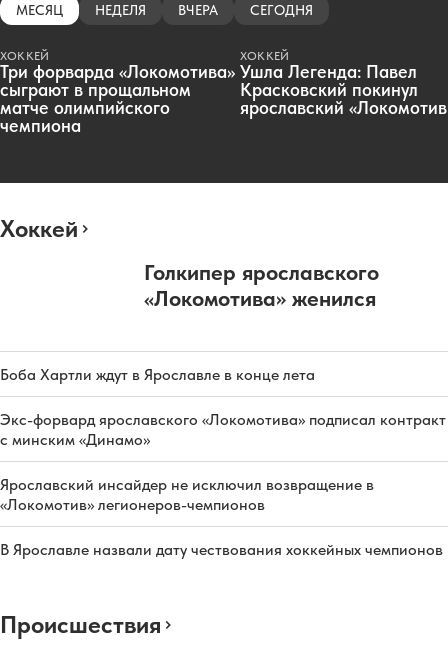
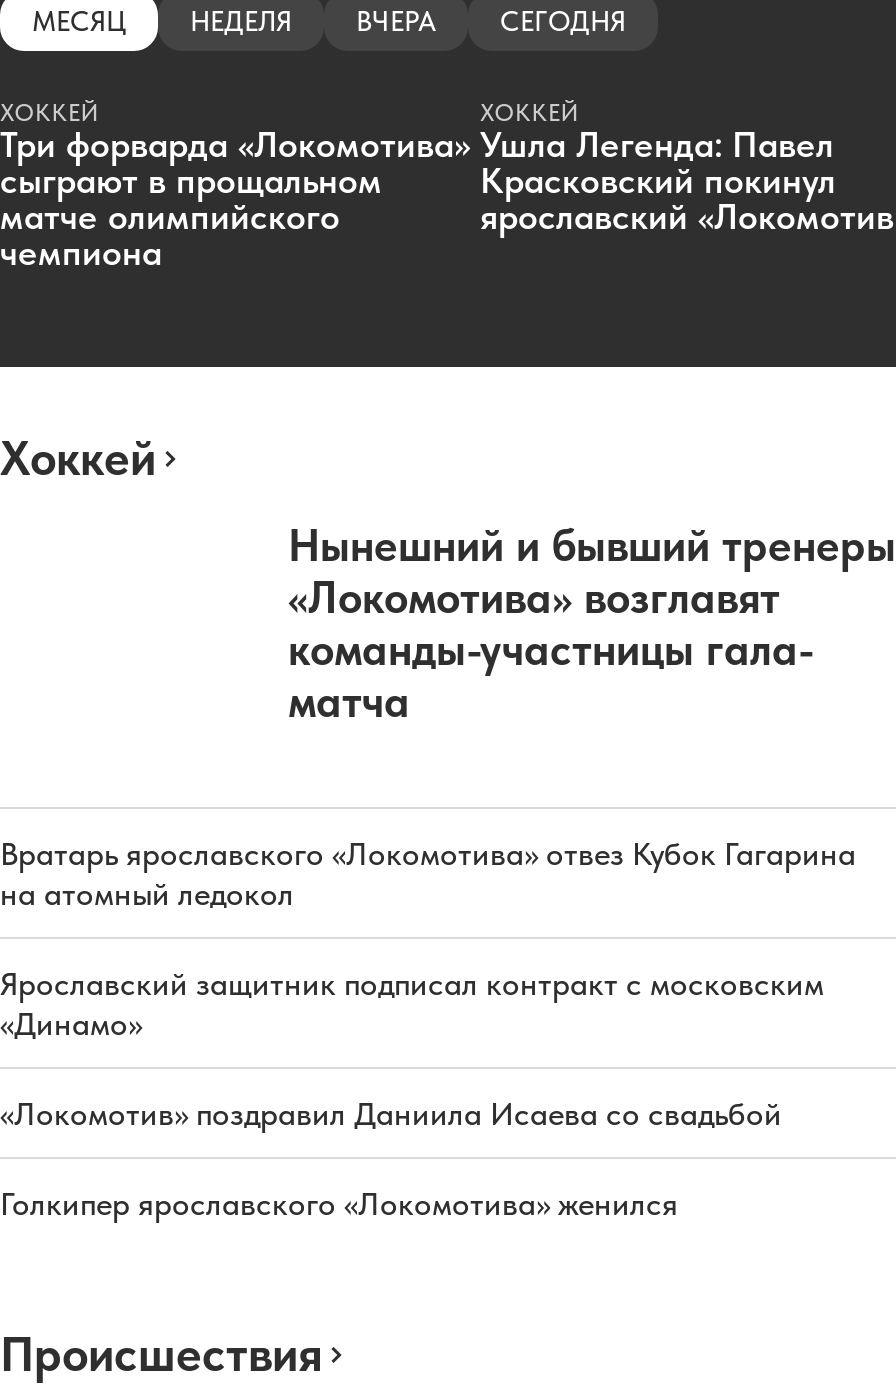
[144,259,379,311] Голкипер ярославского | «Локомотива» женился -> [288,519,896,727] Нынешний и бывший тренеры | «Локомотива» возглавят | команды-участницы гала- | матча
[0,365,315,384] Боба Хартли ждут в Ярославле в конце лета -> [0,835,856,913] Вратарь ярославского «Локомотива» отвез Кубок Гагарина | на атомный ледокол
[0,410,446,449] Экс-форвард ярославского «Локомотива» подписал контракт | с минским «Динамо» -> [0,965,824,1043] Ярославский защитник подписал контракт с московским | «Динамо»
[0,475,374,514] Ярославский инсайдер не исключил возвращение в | «Локомотив» легионеров-чемпионов -> [0,1095,782,1133] «Локомотив» поздравил Даниила Исаева со свадьбой
[0,540,443,559] В Ярославле назвали дату чествования хоккейных чемпионов -> [0,1185,678,1223] Голкипер ярославского «Локомотива» женился

